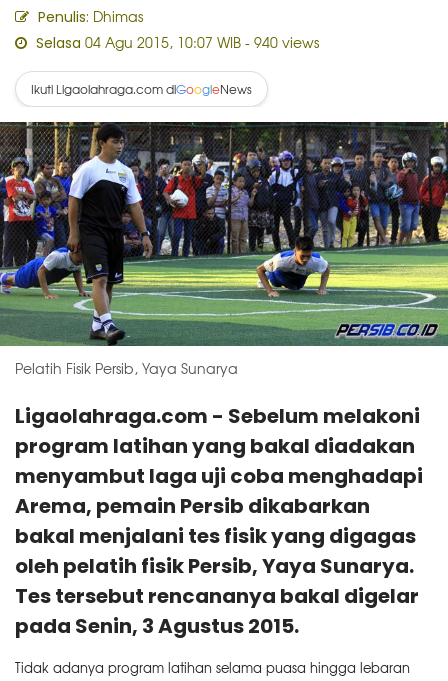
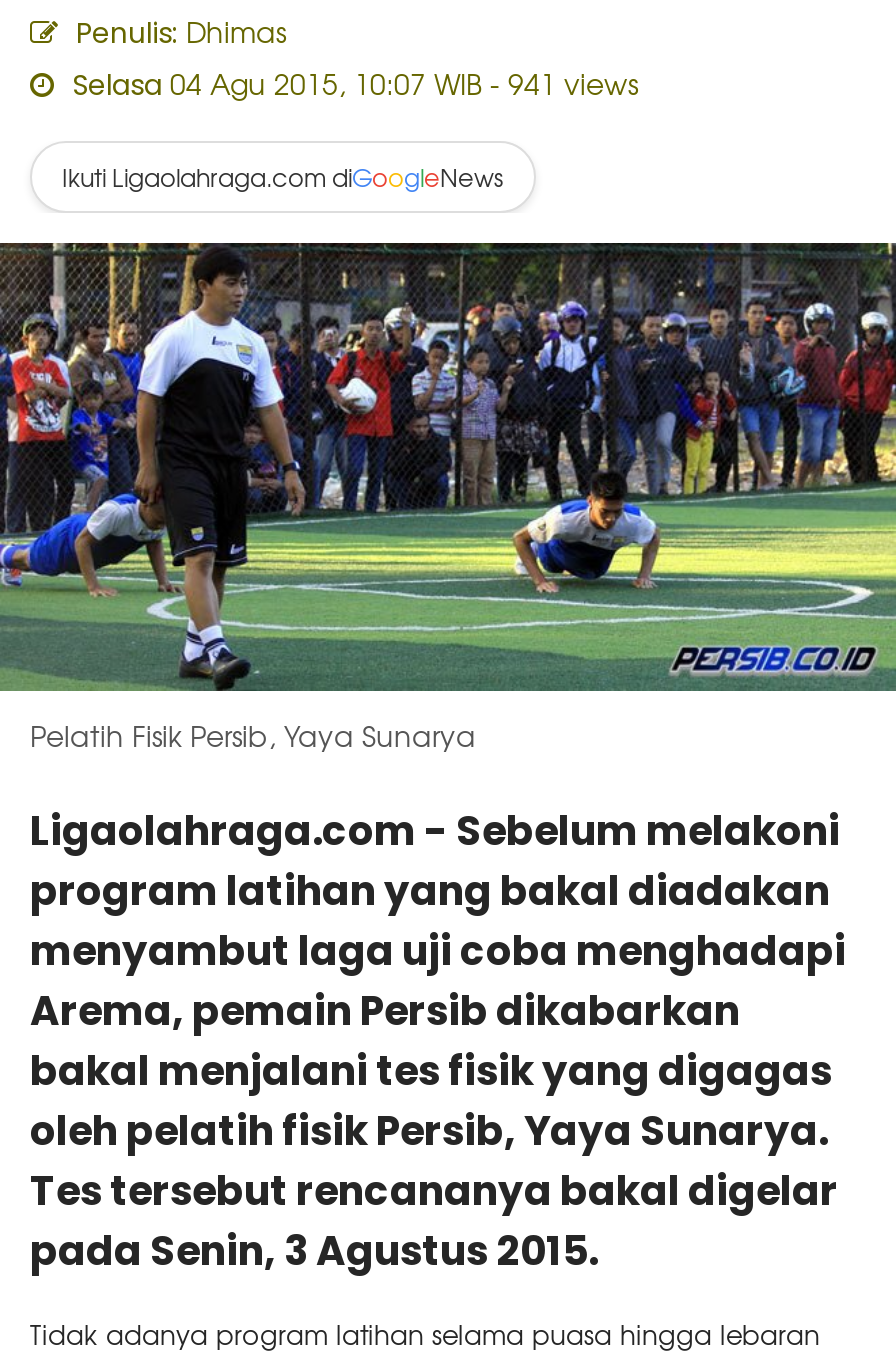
[32,32,319,52] Selasa 04 Agu 2015, 10:07 WIB - 940 views -> [64,63,638,103] Selasa 04 Agu 2015, 10:07 WIB - 941 views

